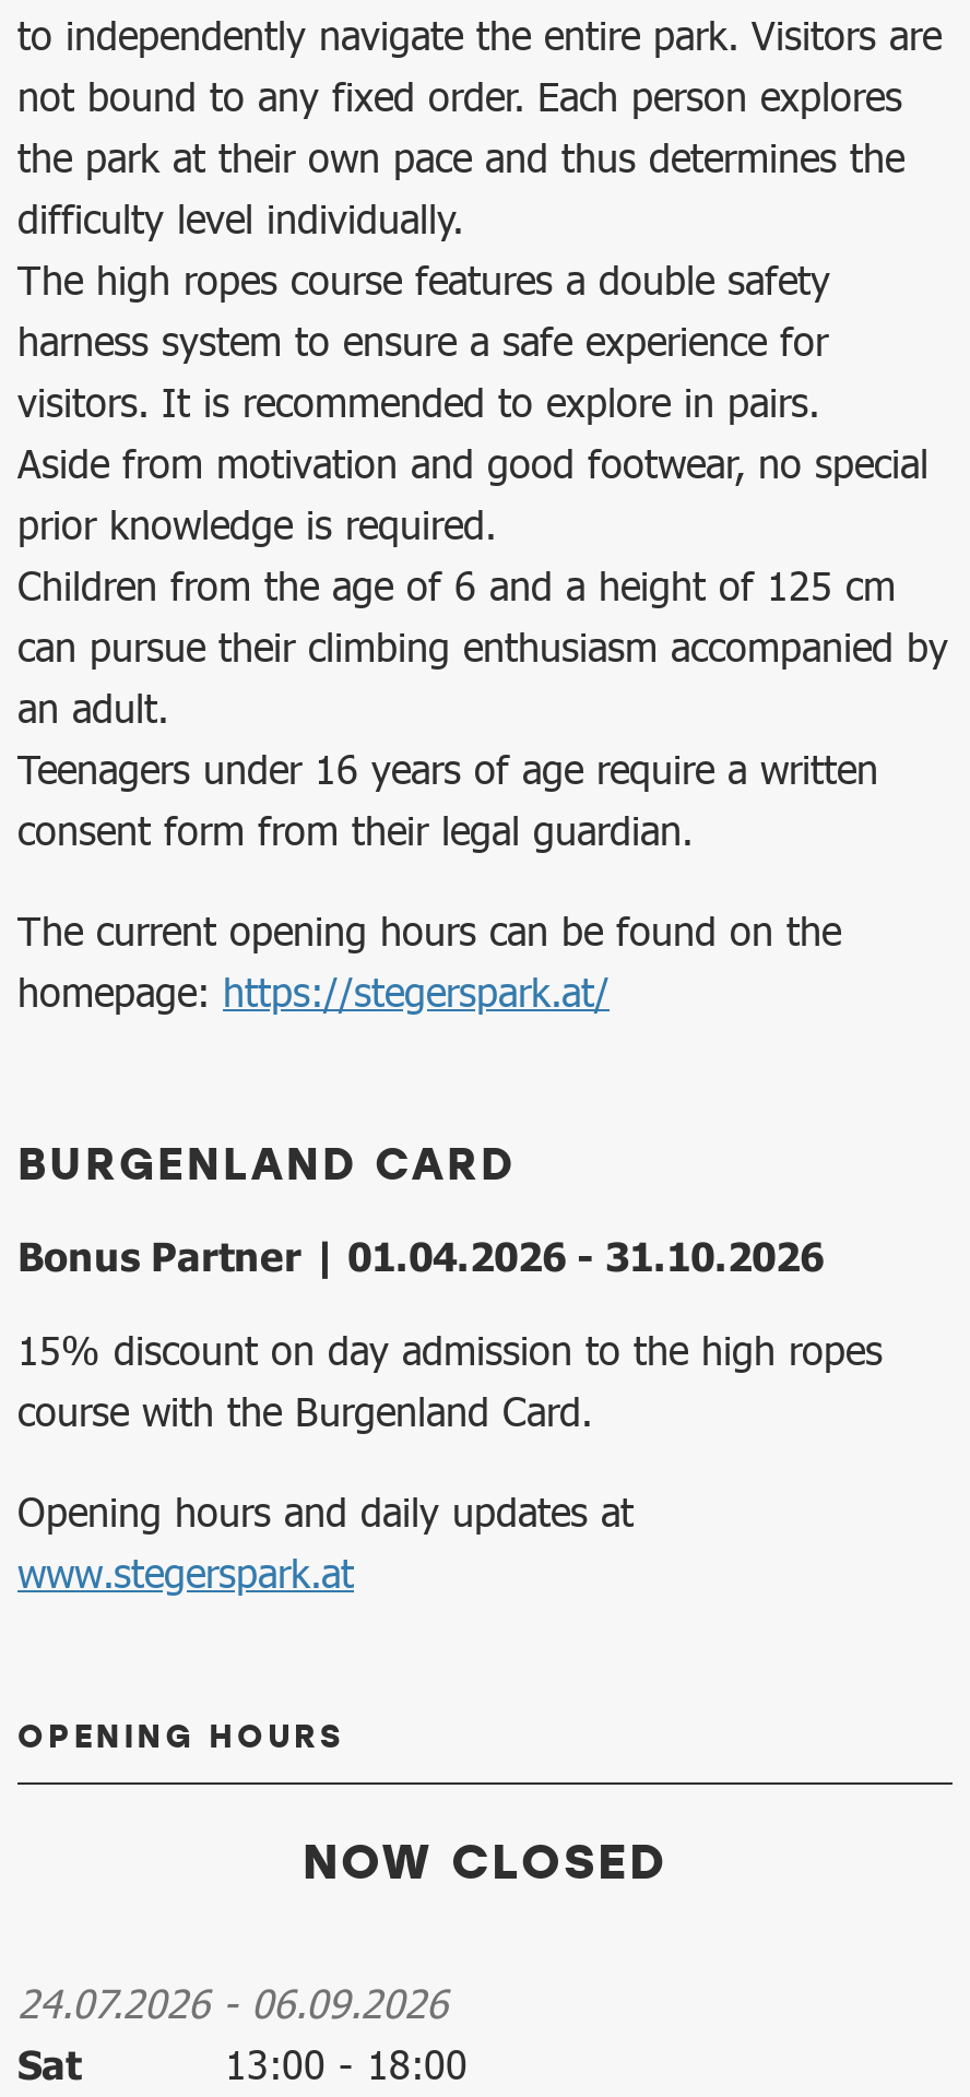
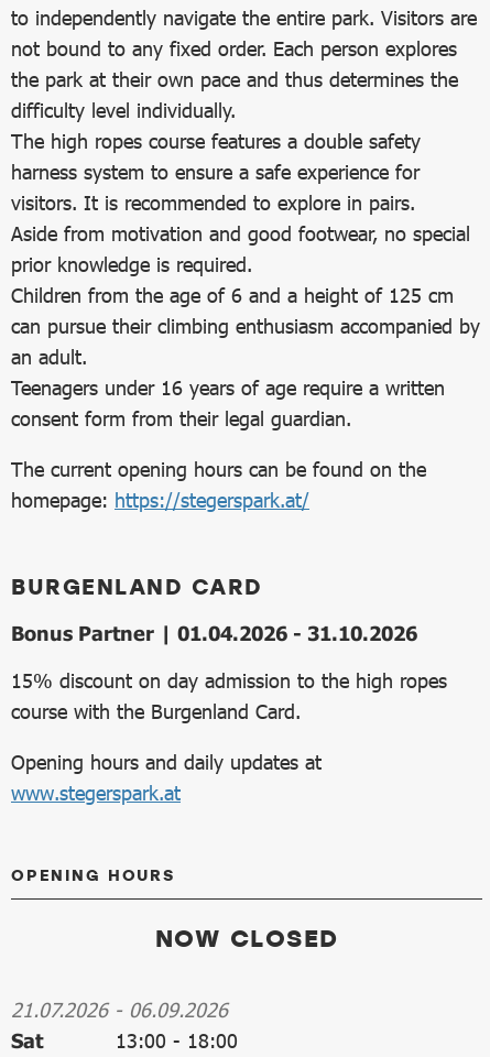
[17,1978,448,2026] 24.07.2026 - 06.09.2026 -> [11,997,228,1021] 21.07.2026 - 06.09.2026

